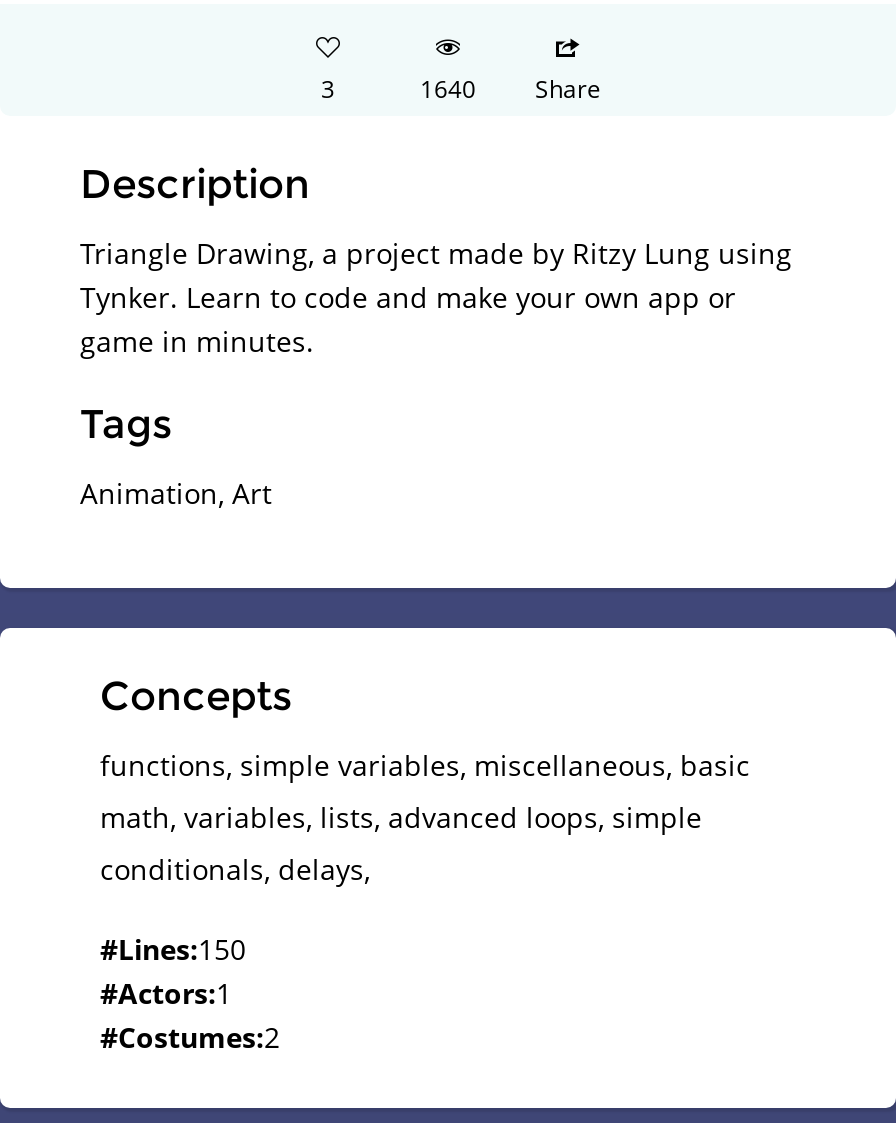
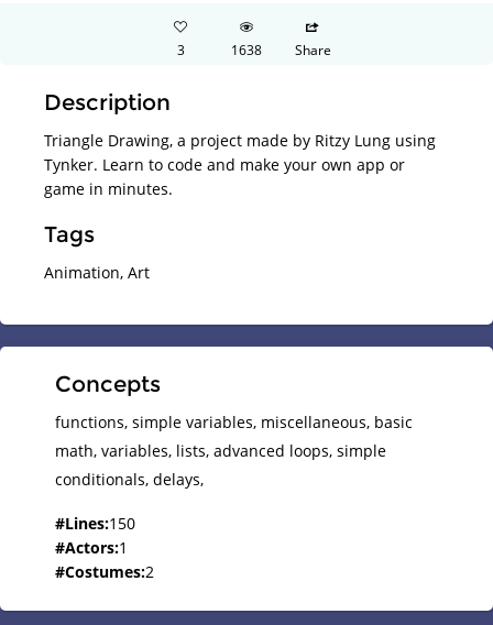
[420,72,601,106] 1640 Share -> [231,40,331,59] 1638 Share

